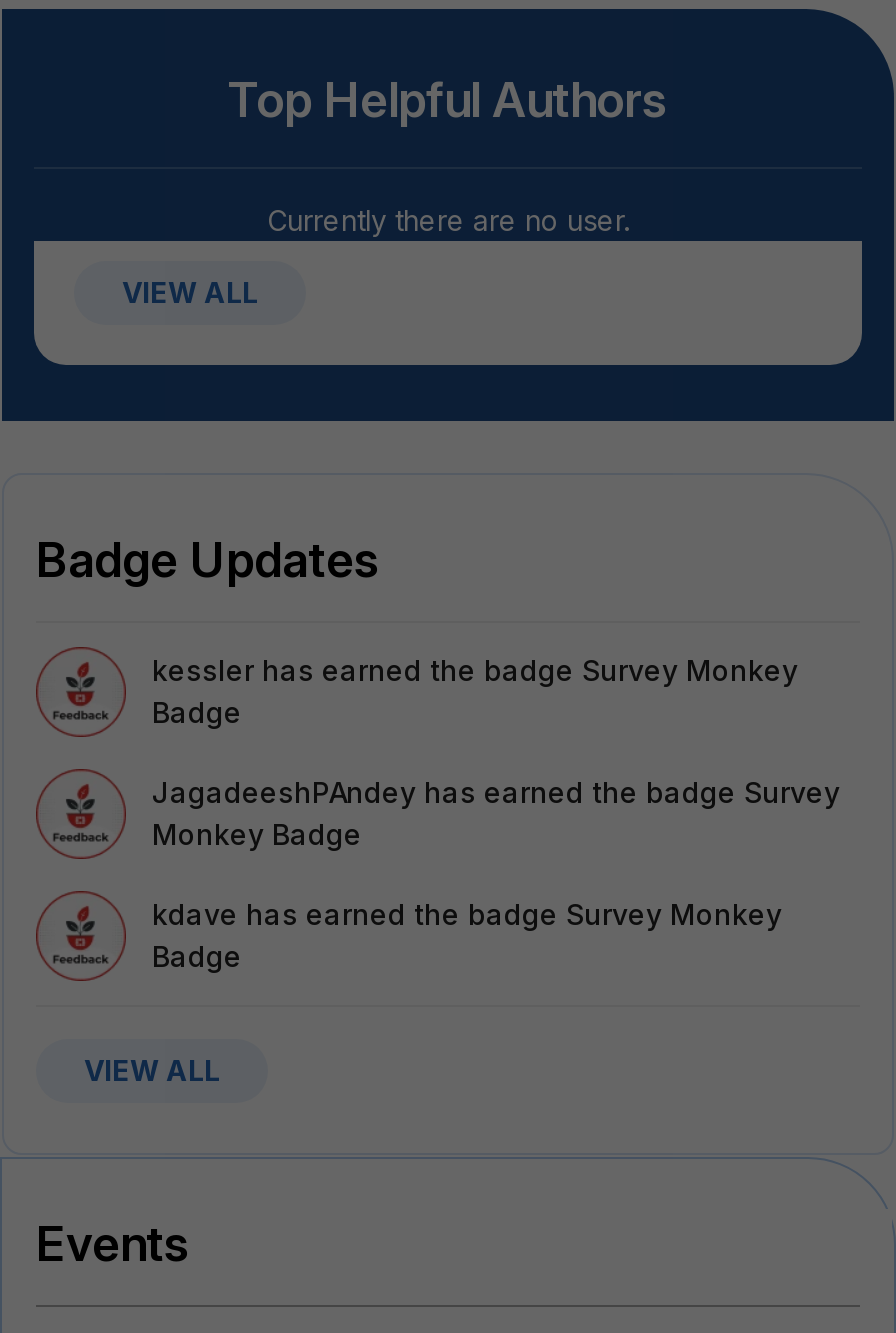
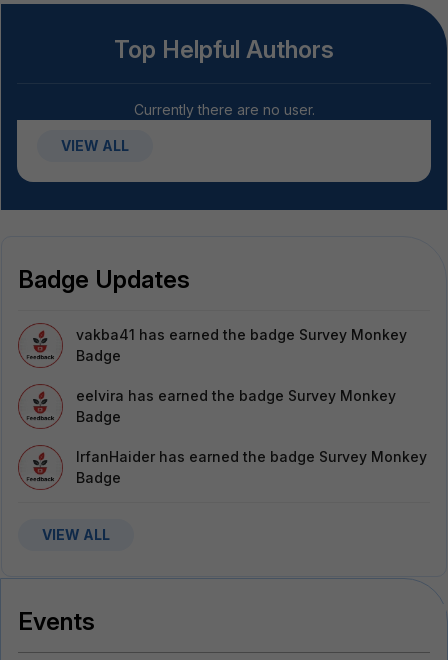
[152,653,798,687] kessler has earned the badge Survey Monkey -> [76,326,407,343] vakba41 has earned the badge Survey Monkey
[152,775,840,851] JagadeeshPAndey has earned the badge Survey | Monkey Badge -> [76,387,396,425] eelvira has earned the badge Survey Monkey | Badge
[152,897,782,931] kdave has earned the badge Survey Monkey -> [76,448,427,465] IrfanHaider has earned the badge Survey Monkey

